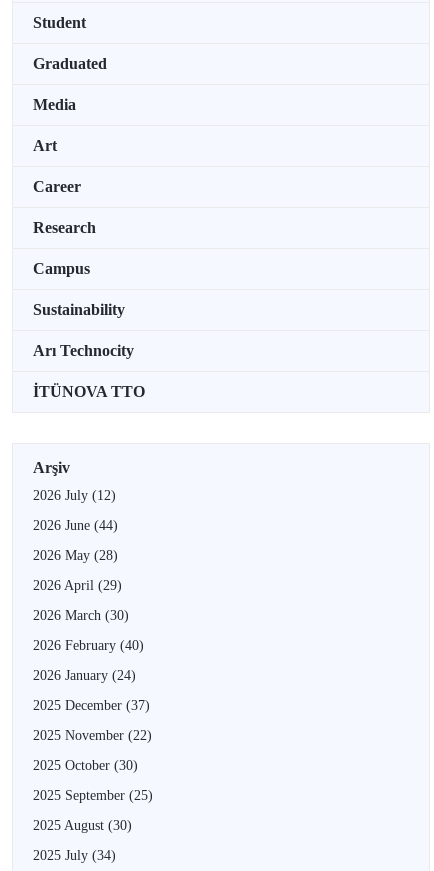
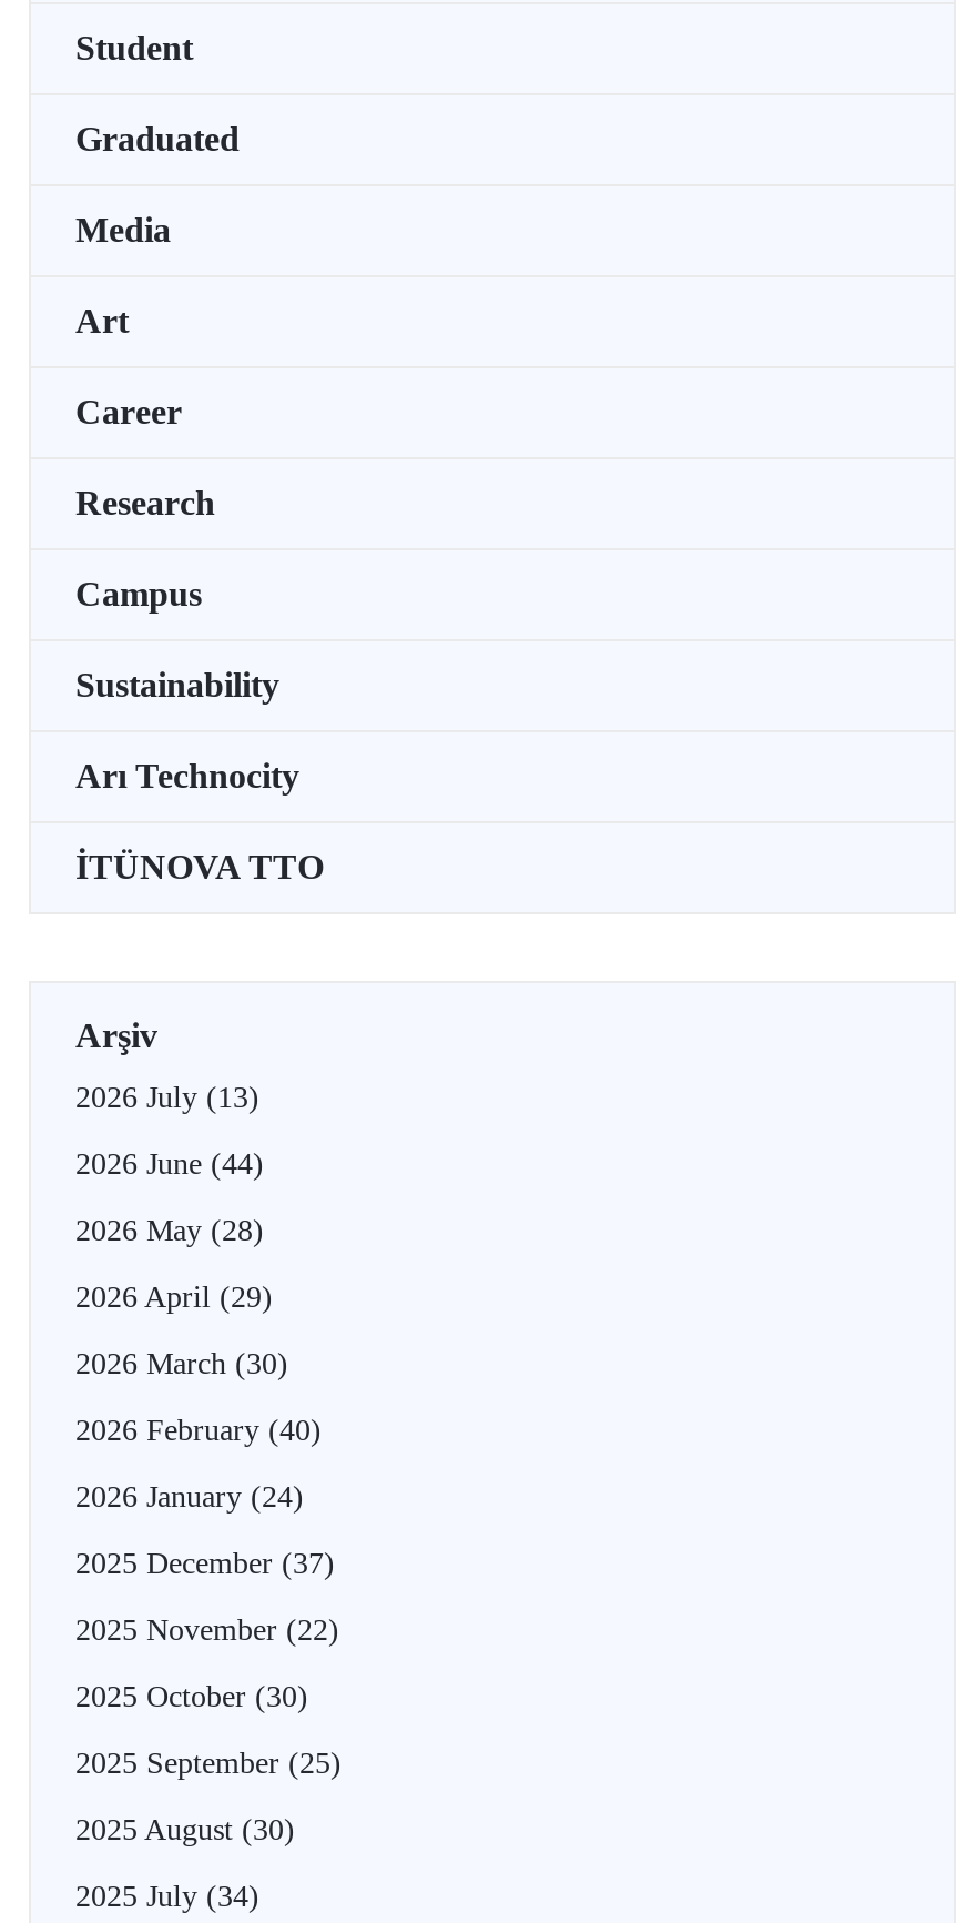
[33,488,116,503] 2026 July (12) -> [75,1080,259,1114] 2026 July (13)

